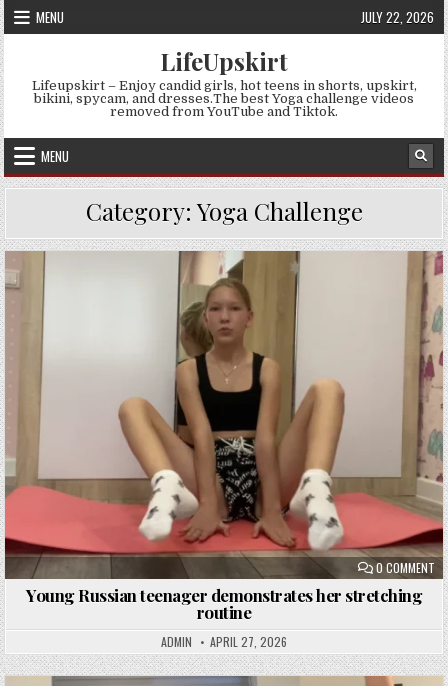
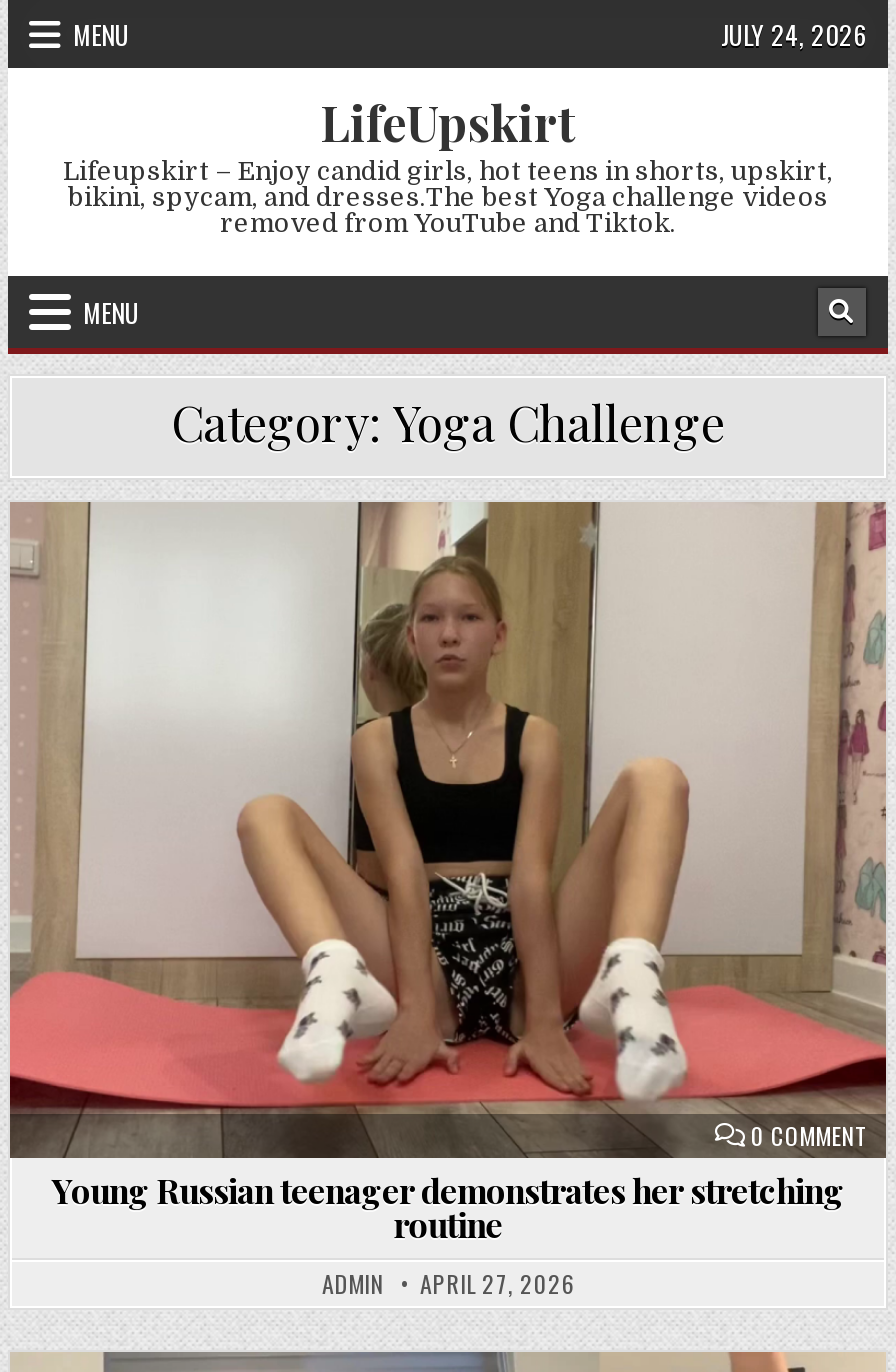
[360,7,433,27] JULY 22, 2026 -> [721,14,867,54] JULY 24, 2026

